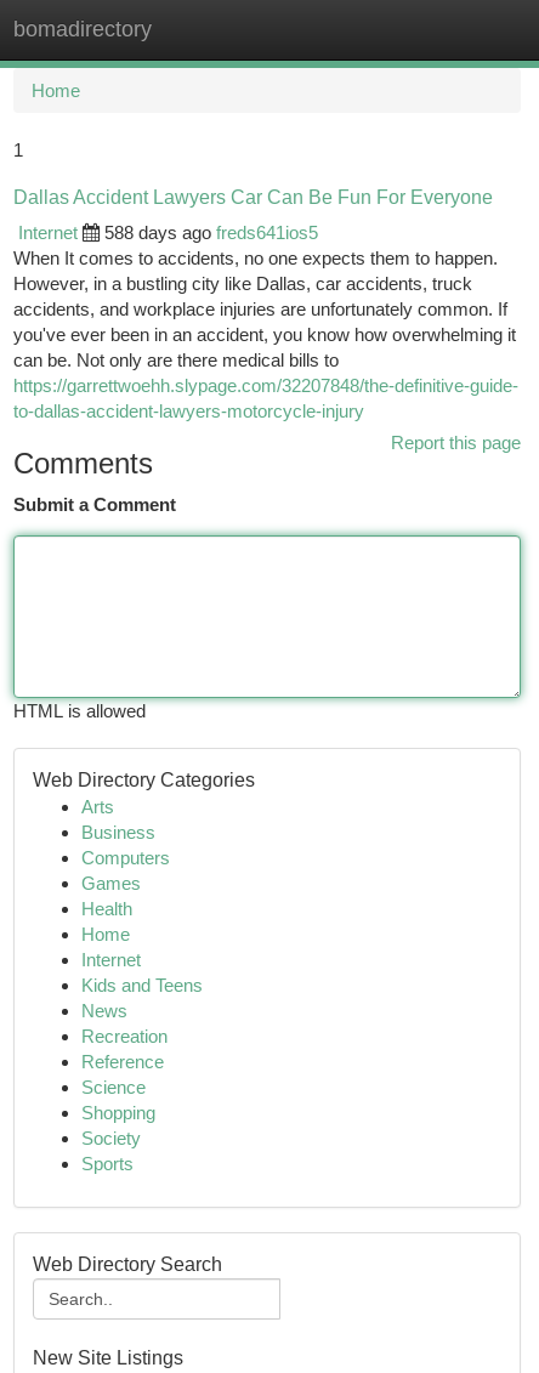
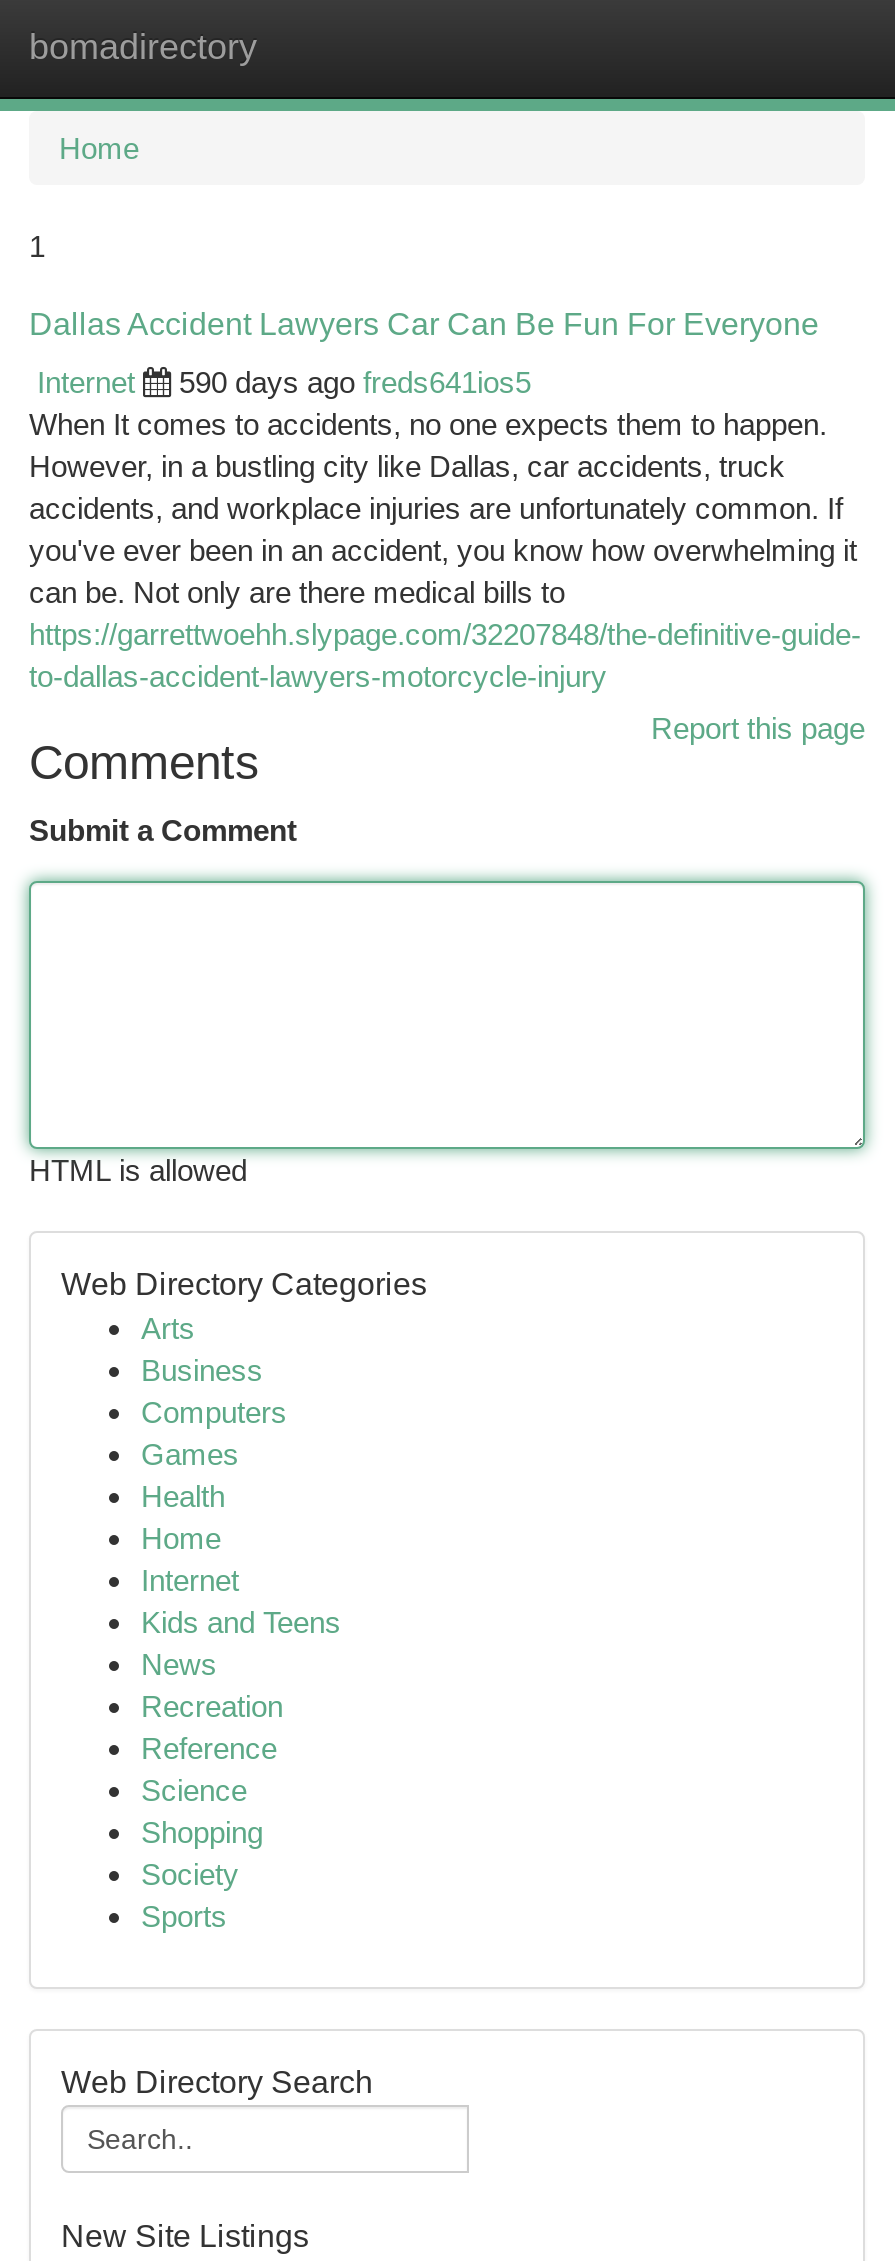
[104,222,318,243] 588 days ago freds641ios5 -> [179,365,531,399] 590 days ago freds641ios5

